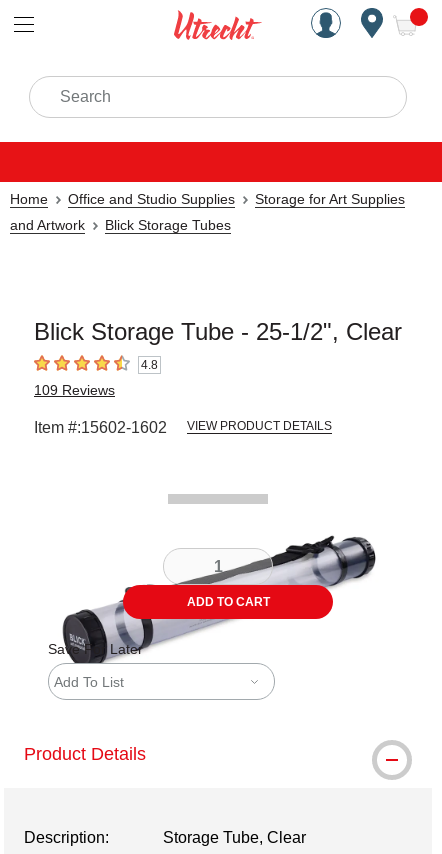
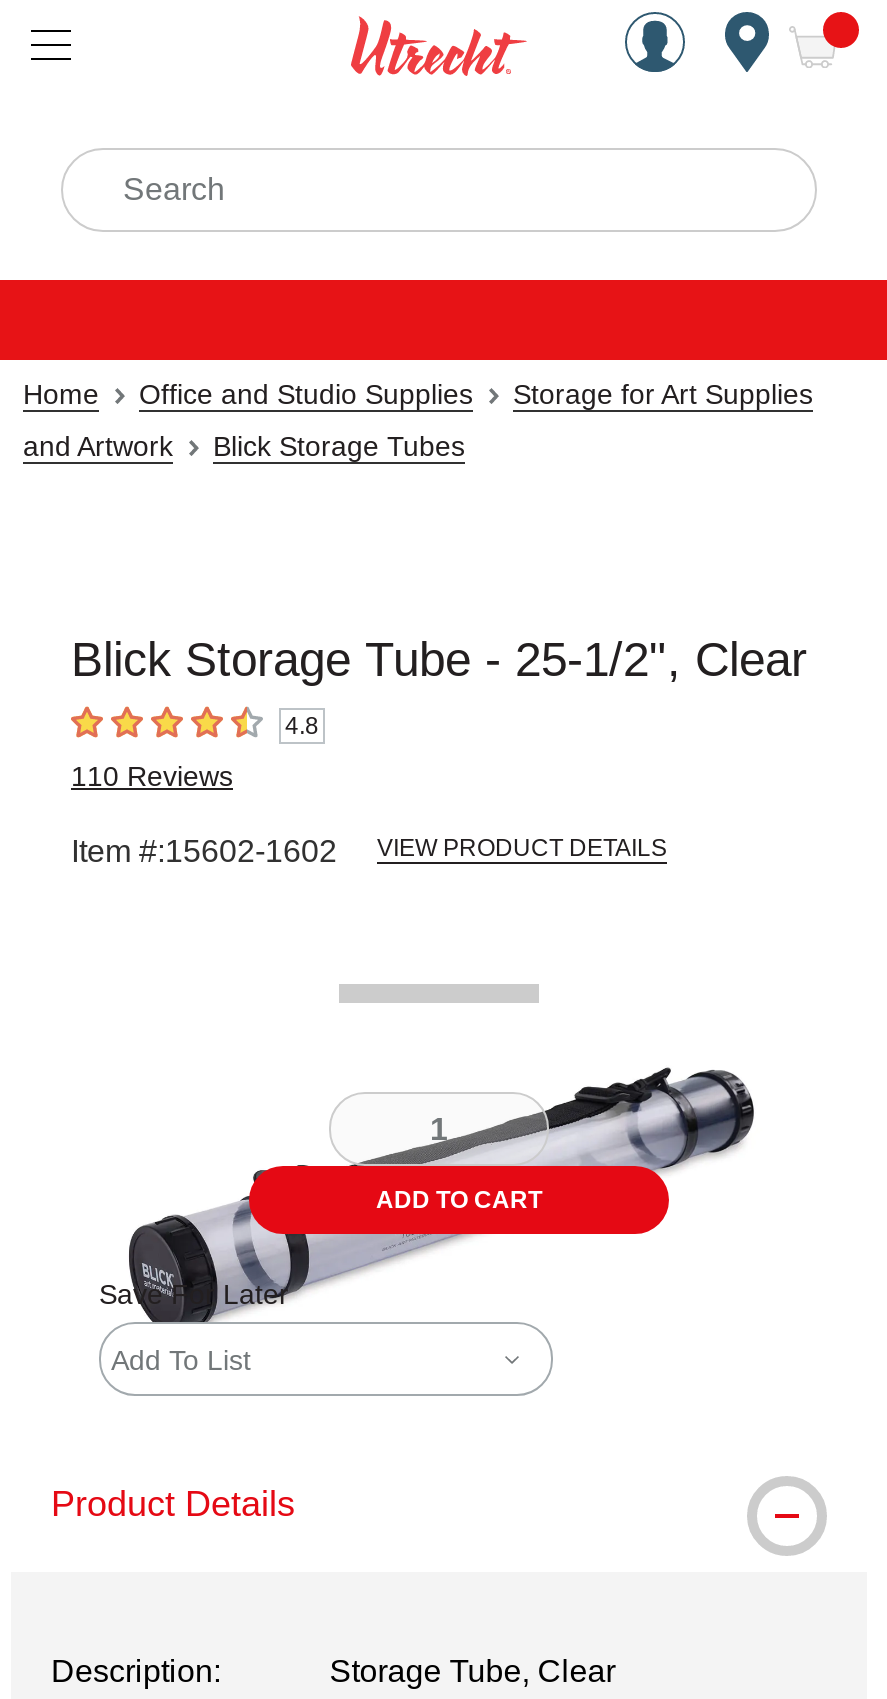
[34,382,115,398] 109 Reviews -> [71,760,233,792] 110 Reviews

